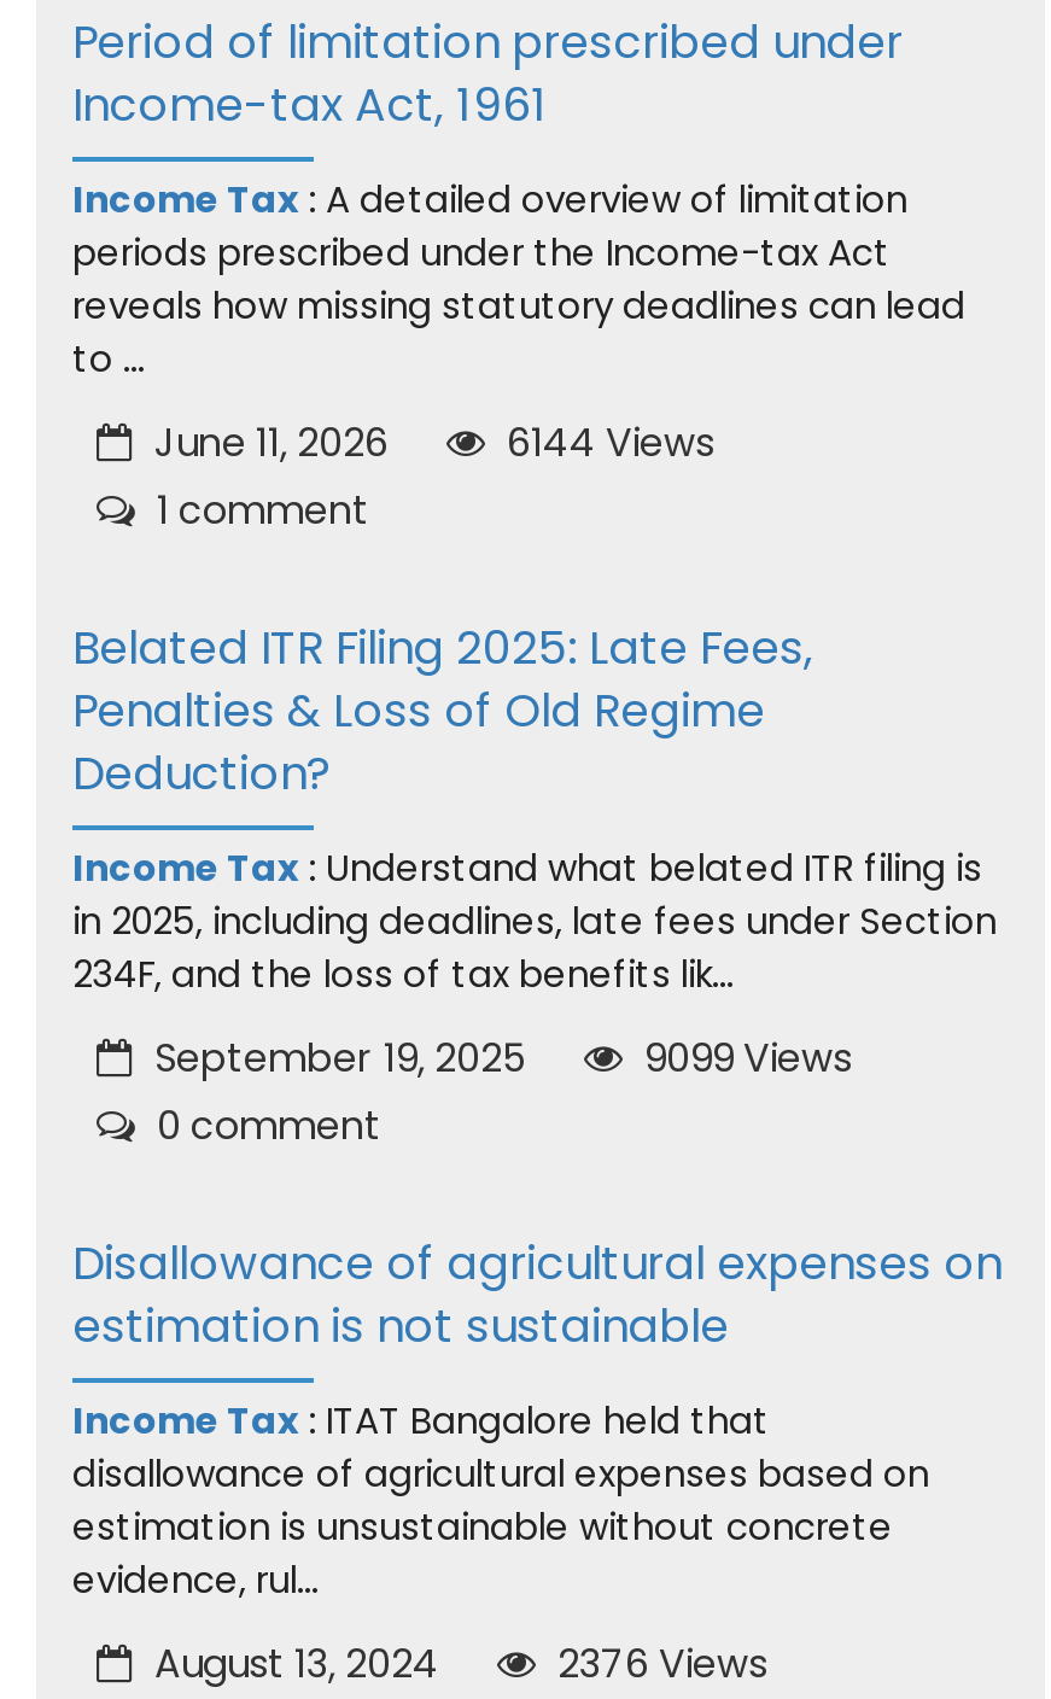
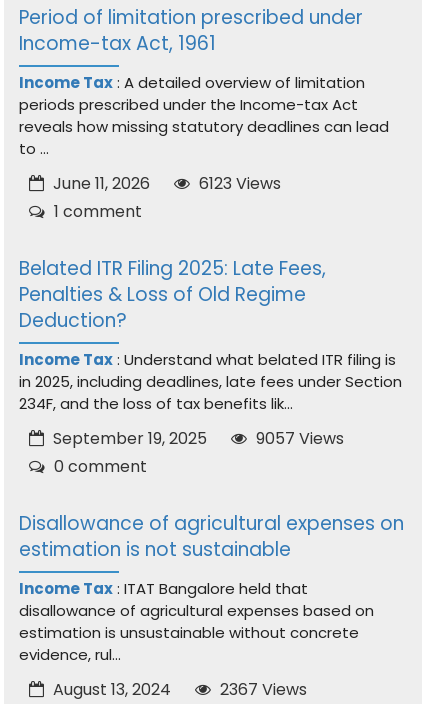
[145,415,714,471] June 11, 2026 6144 Views -> [49,172,281,195] June 11, 2026 6123 Views
[145,1031,852,1086] September 19, 2025 9099 Views -> [49,427,344,450] September 19, 2025 9057 Views
[145,1636,767,1692] August 13, 2024 2376 Views -> [49,678,307,701] August 13, 2024 2367 Views

